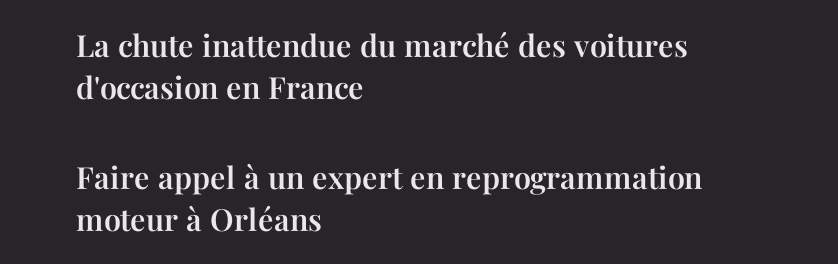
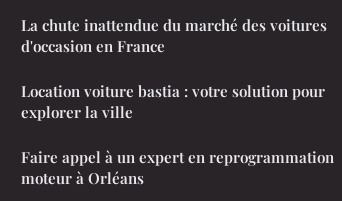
none -> [21,81,325,122] Location voiture bastia : votre solution pour | explorer la ville

